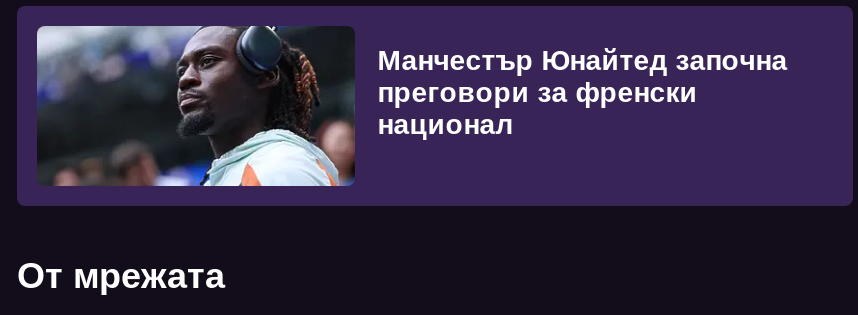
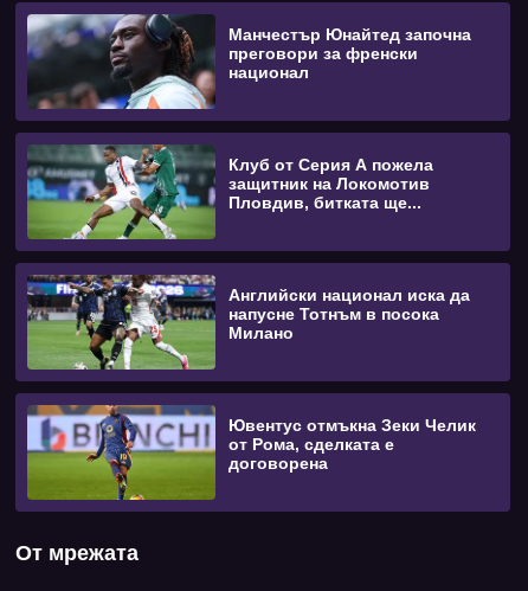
none -> [15,133,510,251] [image] | Клуб от Серия А пожела | защитник на Локомотив | Пловдив, битката ще...
none -> [15,263,510,381] [image] | Английски национал иска да | напусне Тотнъм в посока | Милано
none -> [26,404,476,501] [image] | Ювентус отмъкна Зеки Челик | от Рома, сделката е | договорена

